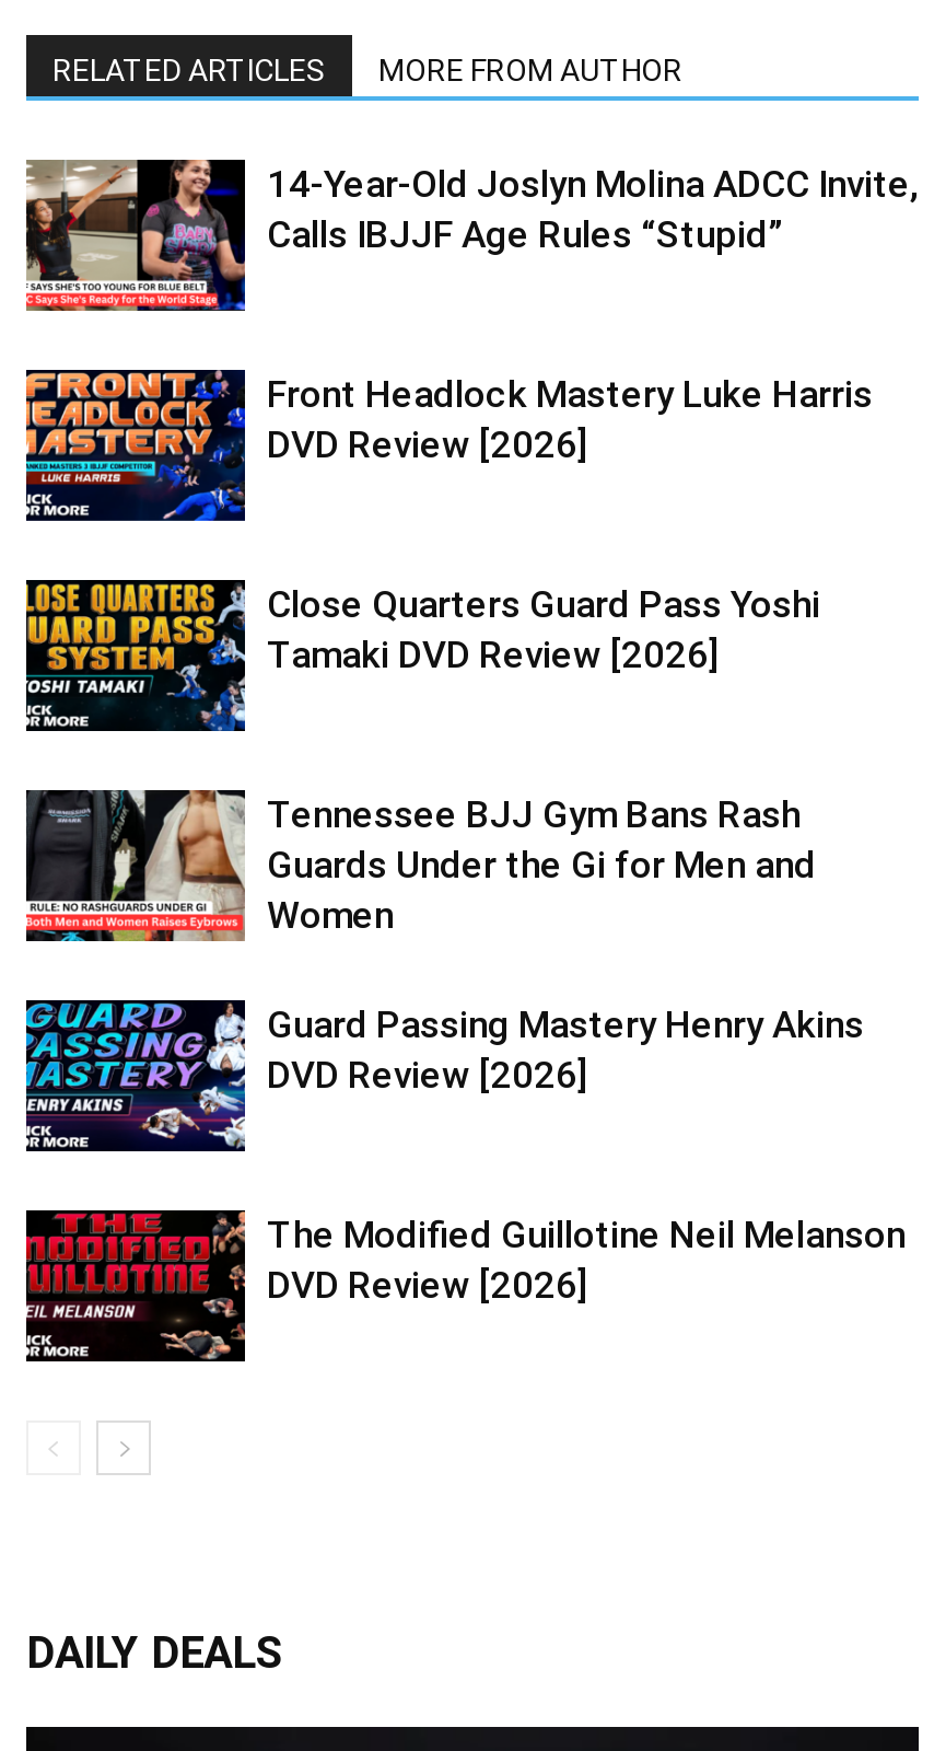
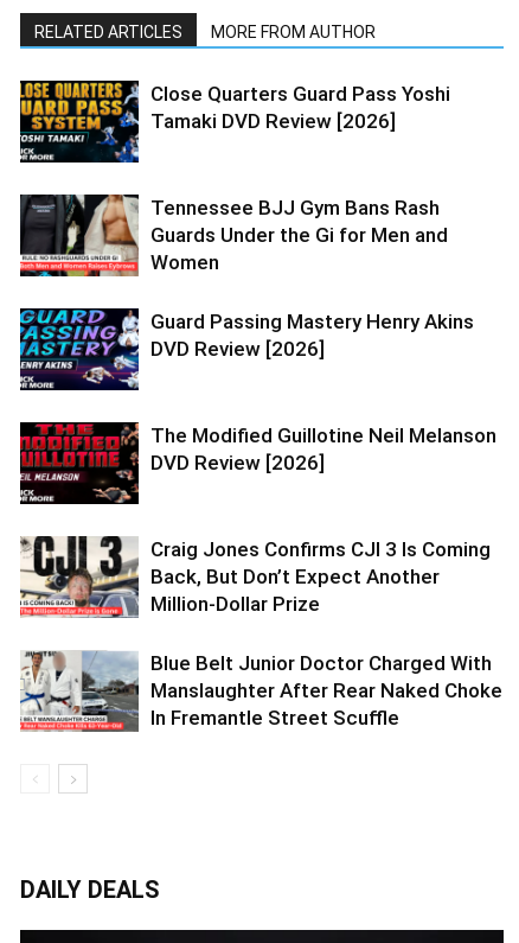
[26,158,919,313] [image] | 14-Year-Old Joslyn Molina ADCC Invite, | Calls IBJJF Age Rules “Stupid” -> none
[24,368,873,523] [image] | Front Headlock Mastery Luke Harris | DVD Review [2026] -> none
moved [22,578,906,1307] -> [18,79,496,474]: [image] | Close Quarters Guard Pass Yoshi | Tamaki DVD Review [2026] | ... | The Modified Guillotine Neil Melanson | DVD Review [2026]
none -> [19,535,502,729] [image] | Craig Jones Confirms CJI 3 Is Coming | Back, But Don’t Expect Another | Million-Dollar Prize | Blue Belt Junior Doctor Charged With | Manslaughter After Rear Naked Choke | In Fremantle Street Scuffle
none -> [20,650,134,733] [image]

